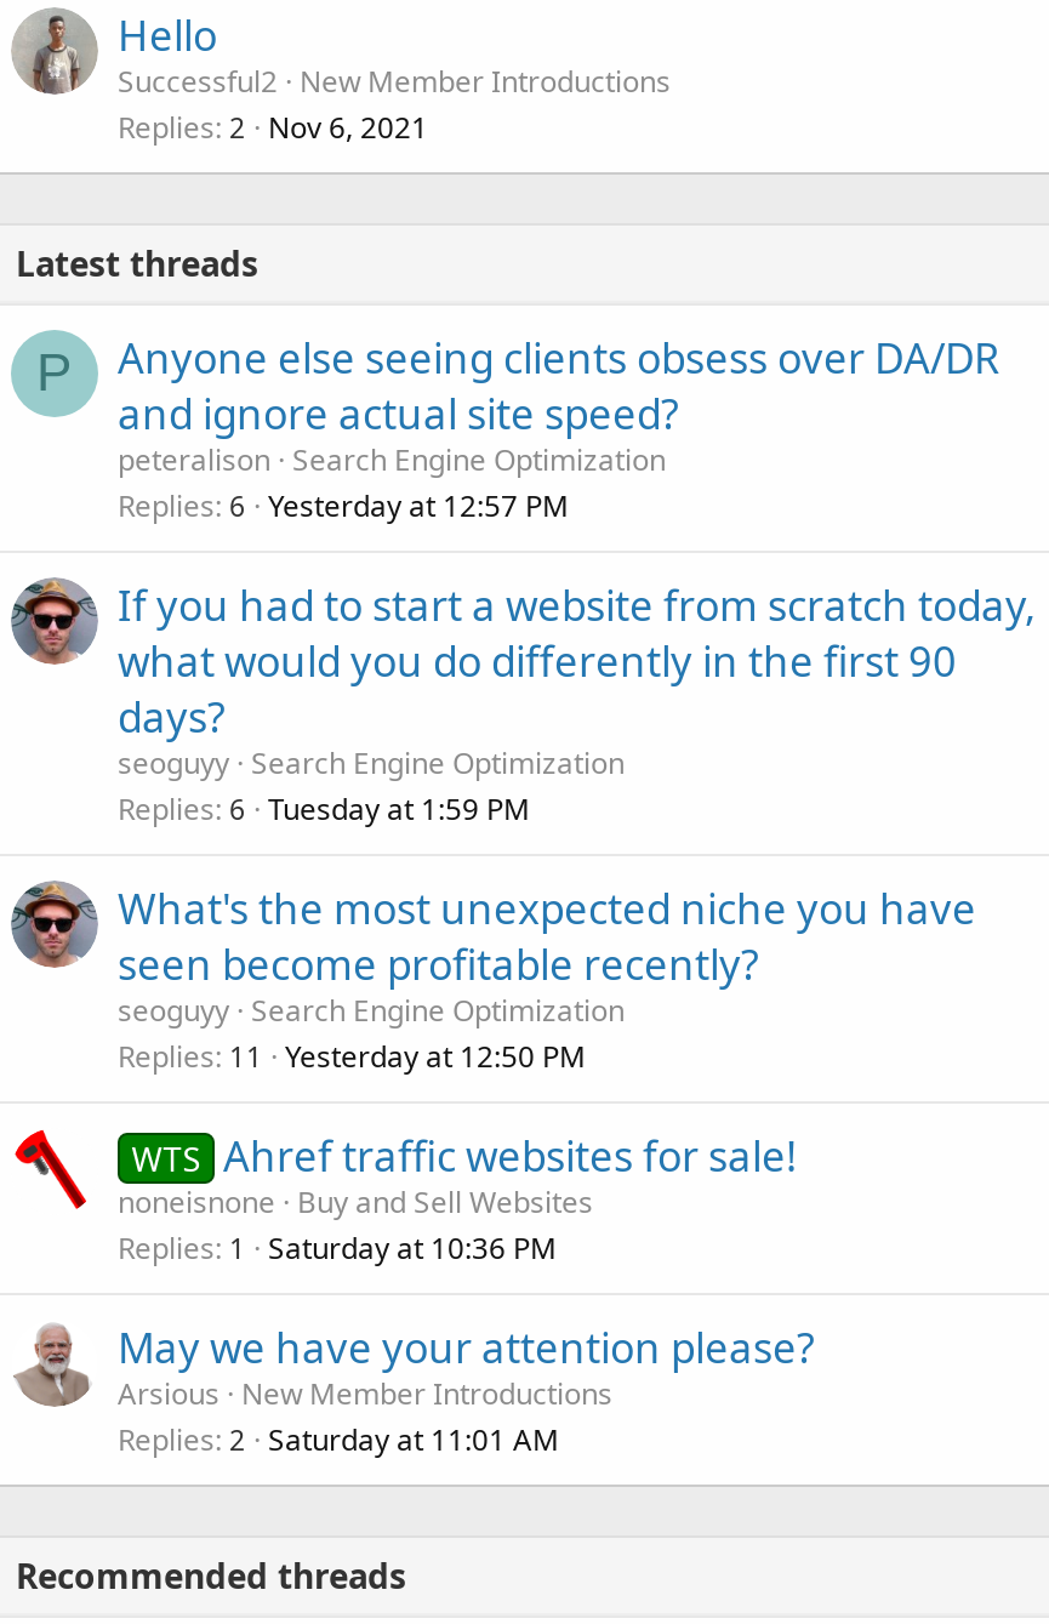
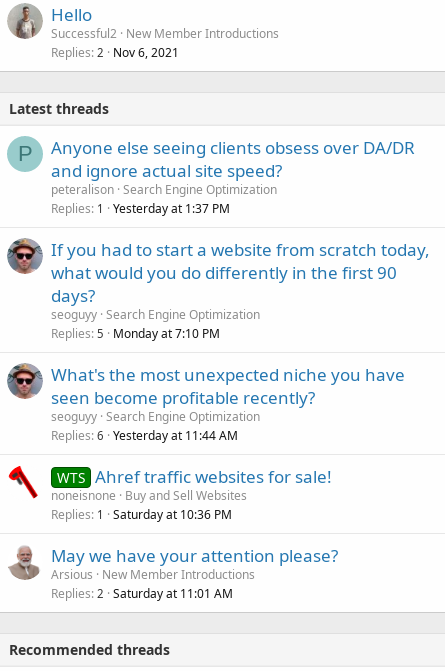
[118,484,569,525] Replies 6 Yesterday at 12:57 PM -> [51,199,230,216] Replies 1 Yesterday at 1:37 PM
[118,787,530,828] Replies 6 Tuesday at 1:59 PM -> [51,324,220,341] Replies 5 Monday at 7:10 PM
[118,1035,586,1076] Replies 11 Yesterday at 12:50 PM -> [51,426,238,443] Replies 6 Yesterday at 11:44 AM

